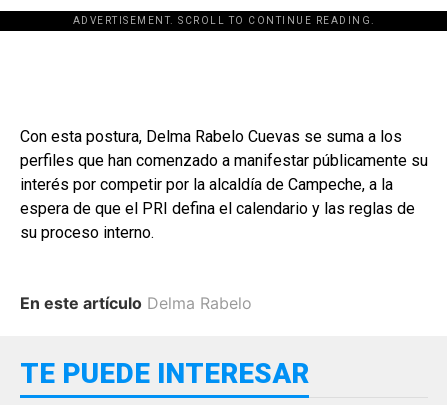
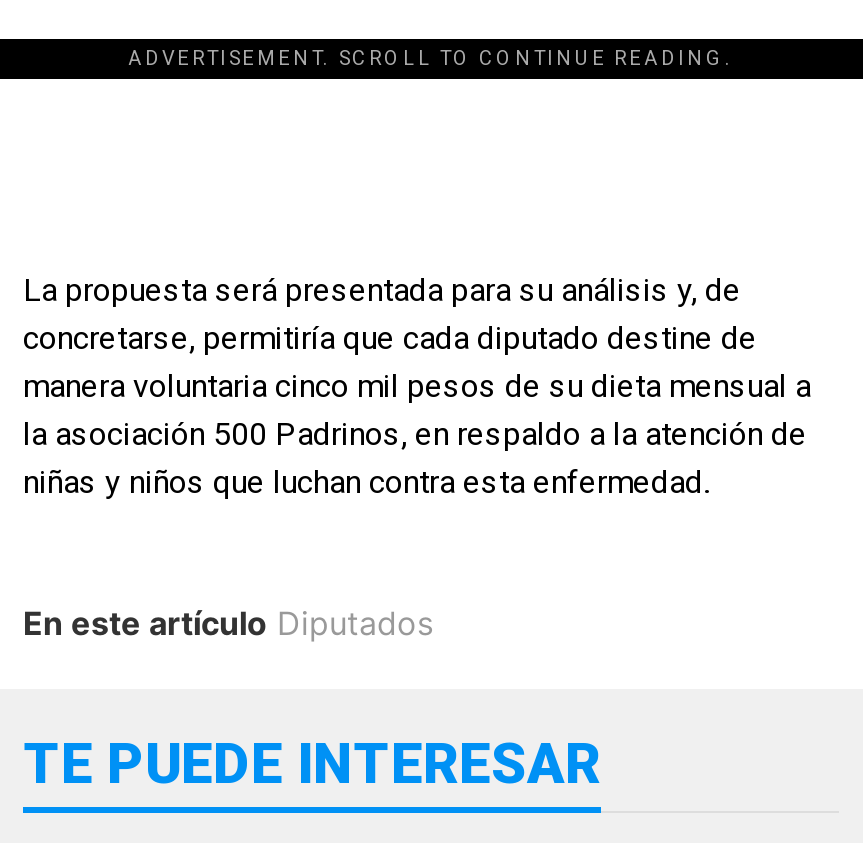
[20,127,428,242] Con esta postura, Delma Rabelo Cuevas se suma a los | perfiles que han comenzado a manifestar públicamente su | interés por competir por la alcaldía de Campeche, a la | espera de que el PRI defina el calendario y las reglas de | su proceso interno. -> [23,271,811,501] La propuesta será presentada para su análisis y, de | concretarse, permitiría que cada diputado destine de | manera voluntaria cinco mil pesos de su dieta mensual a | la asociación 500 Padrinos, en respaldo a la atención de | niñas y niños que luchan contra esta enfermedad.
[20,293,252,313] En este artículo Delma Rabelo -> [23,603,433,643] En este artículo Diputados

